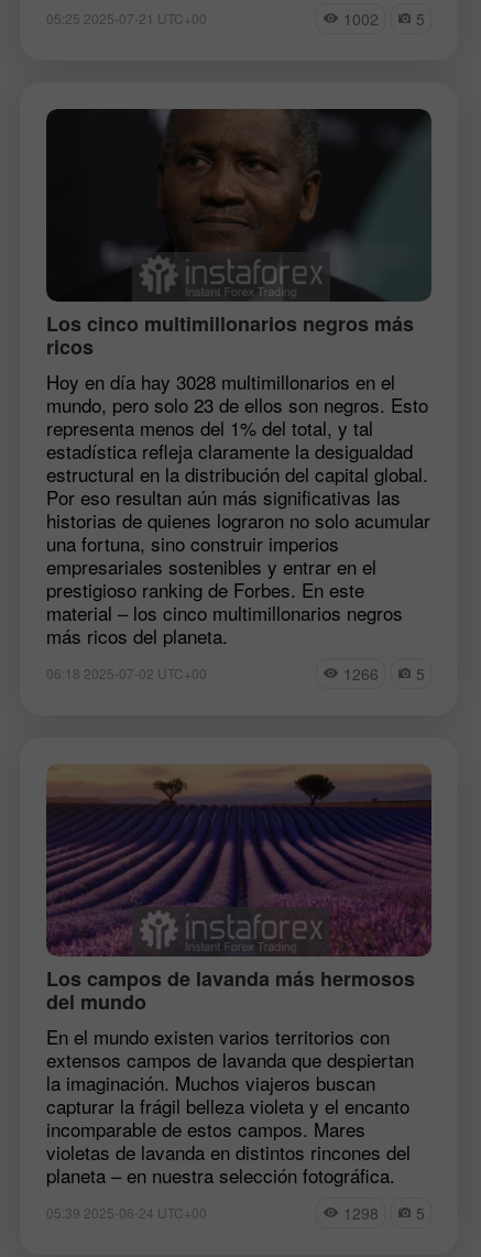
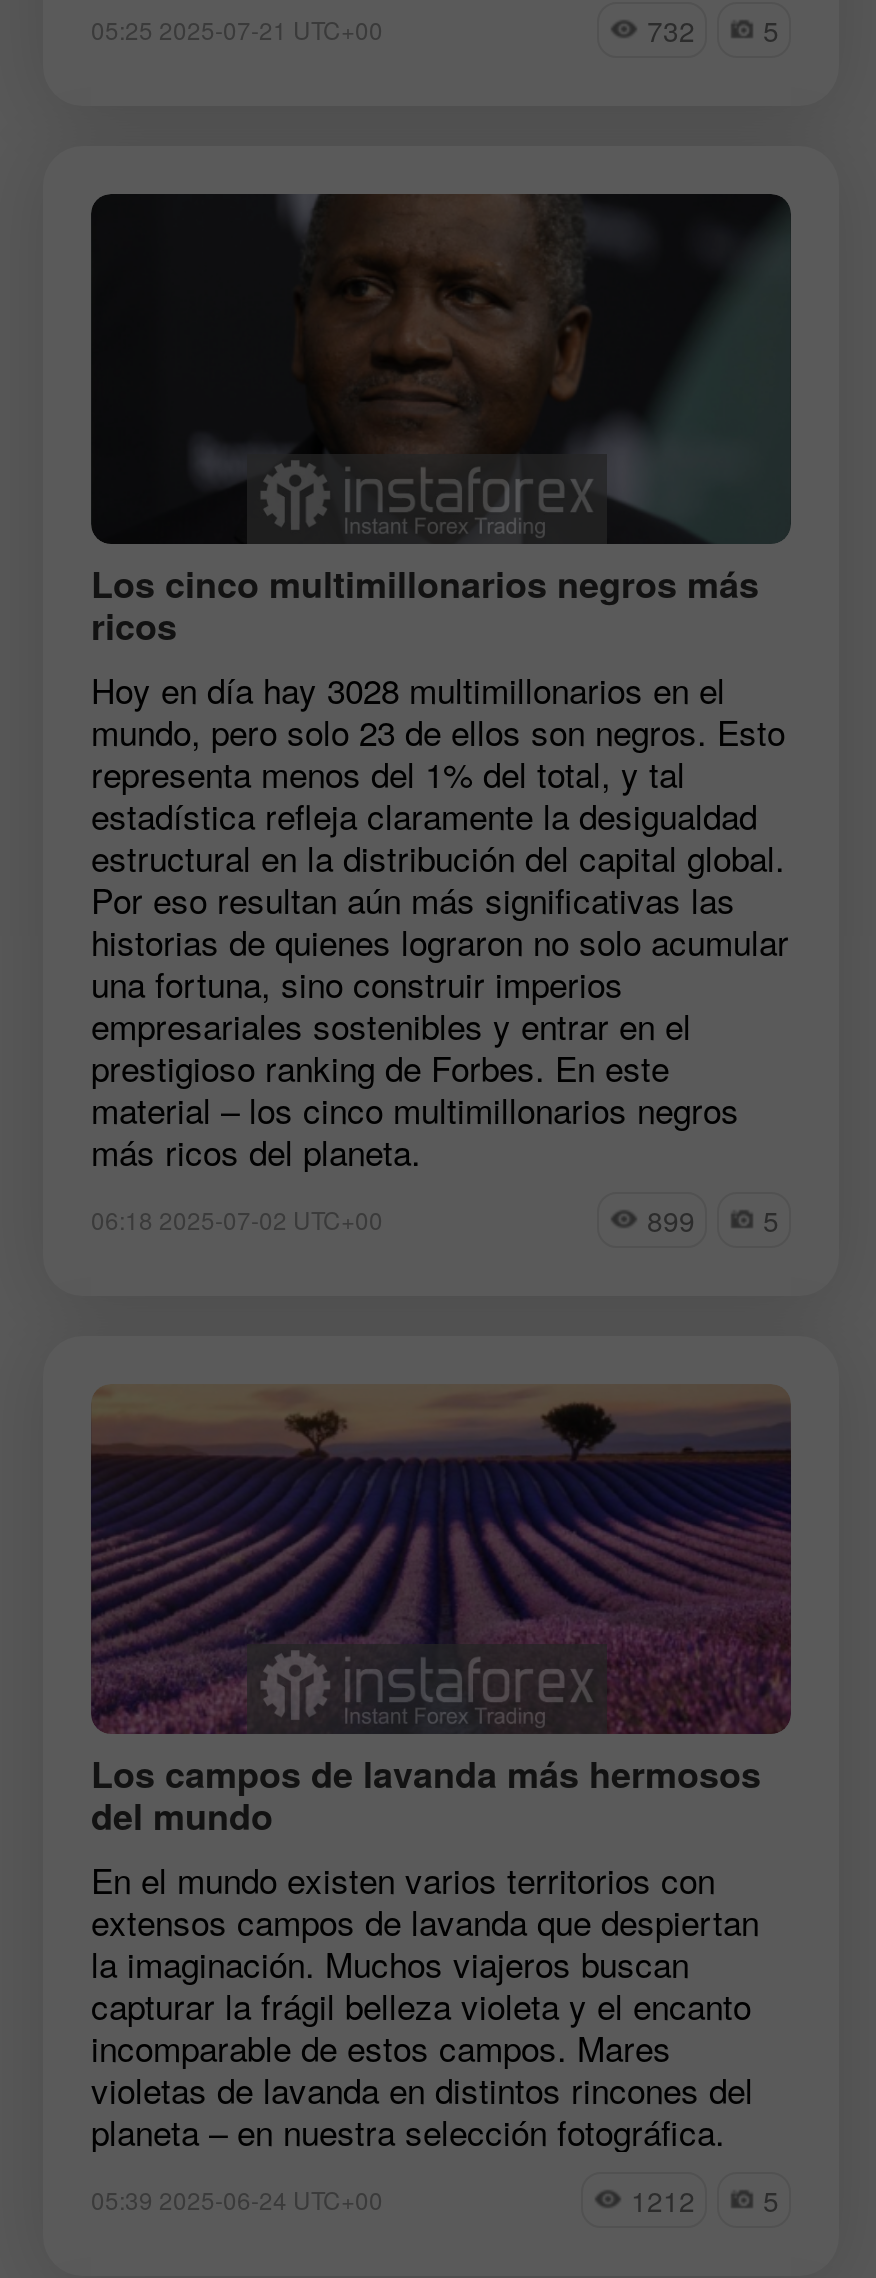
[343,8,425,30] 1002 5 -> [647,10,779,50] 732 5
[343,663,425,685] 1266 5 -> [647,1200,779,1240] 899 5
[343,1202,425,1224] 1298 5 -> [631,2180,779,2220] 1212 5

